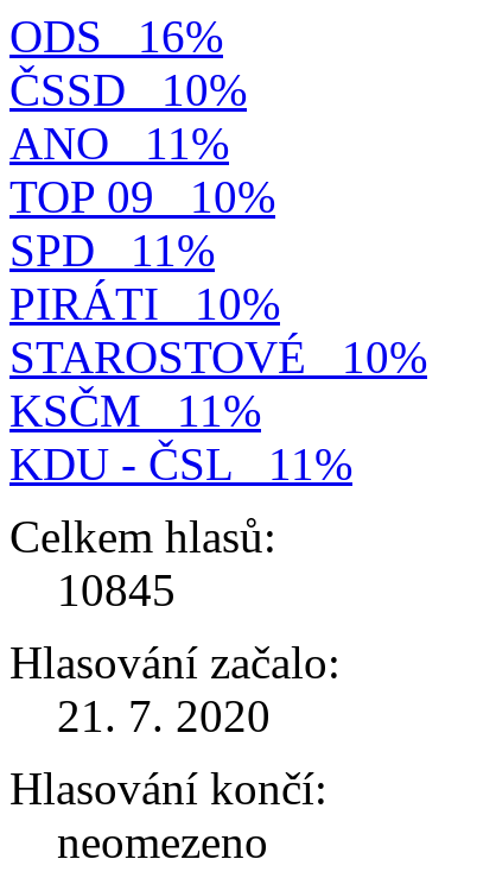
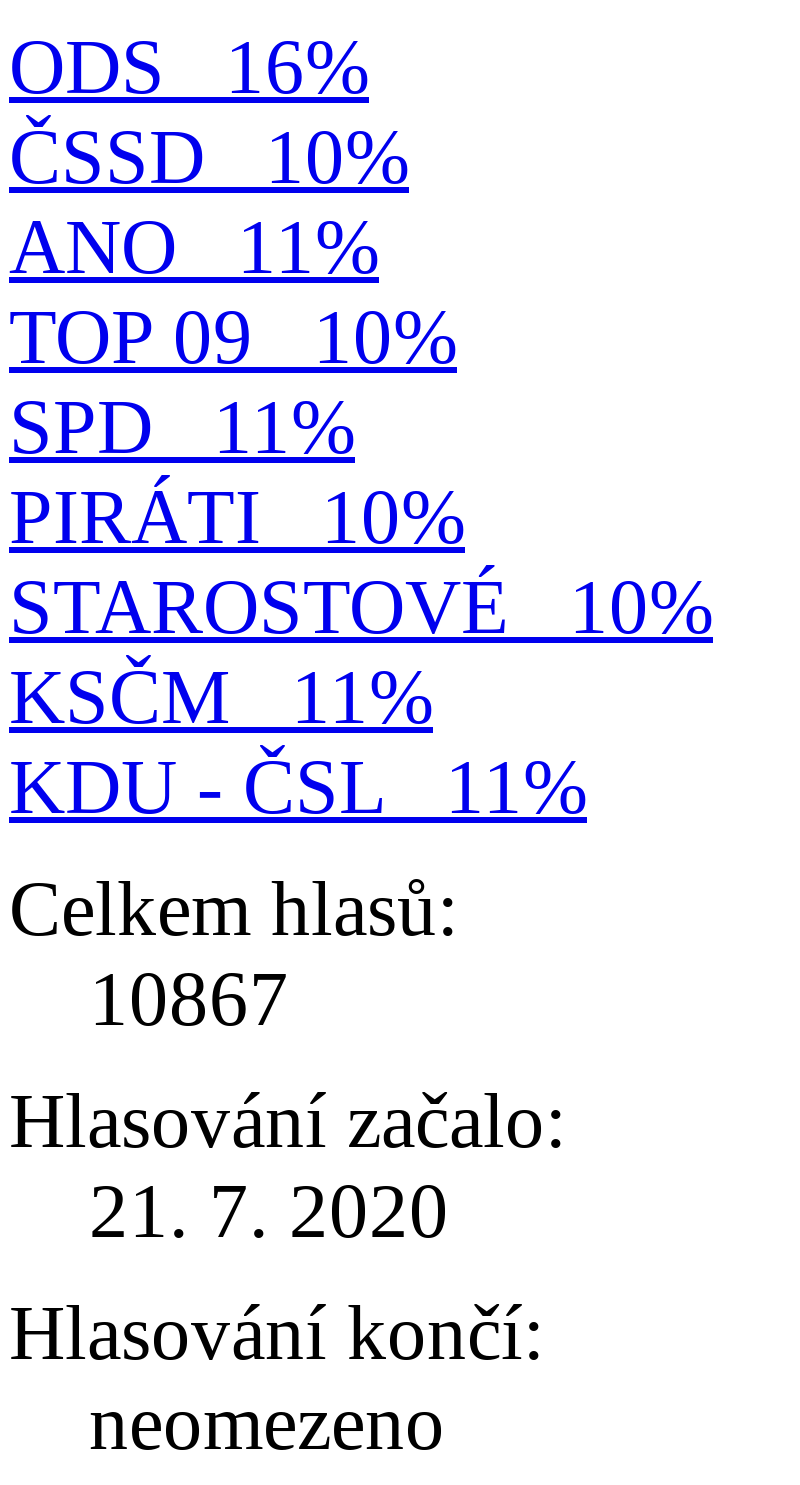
[57,565,176,616] 10845 -> [89,956,289,1042] 10867

